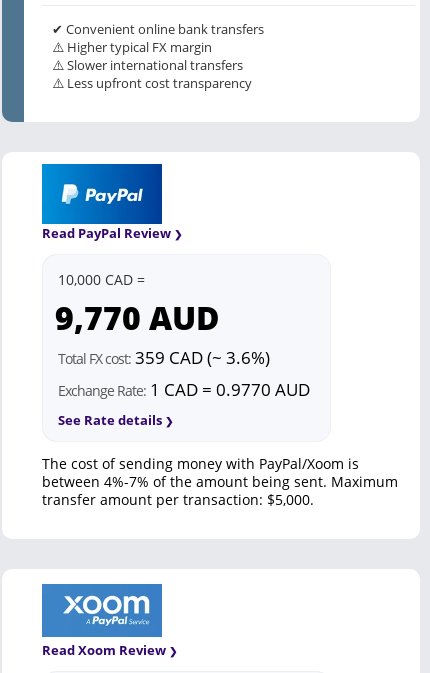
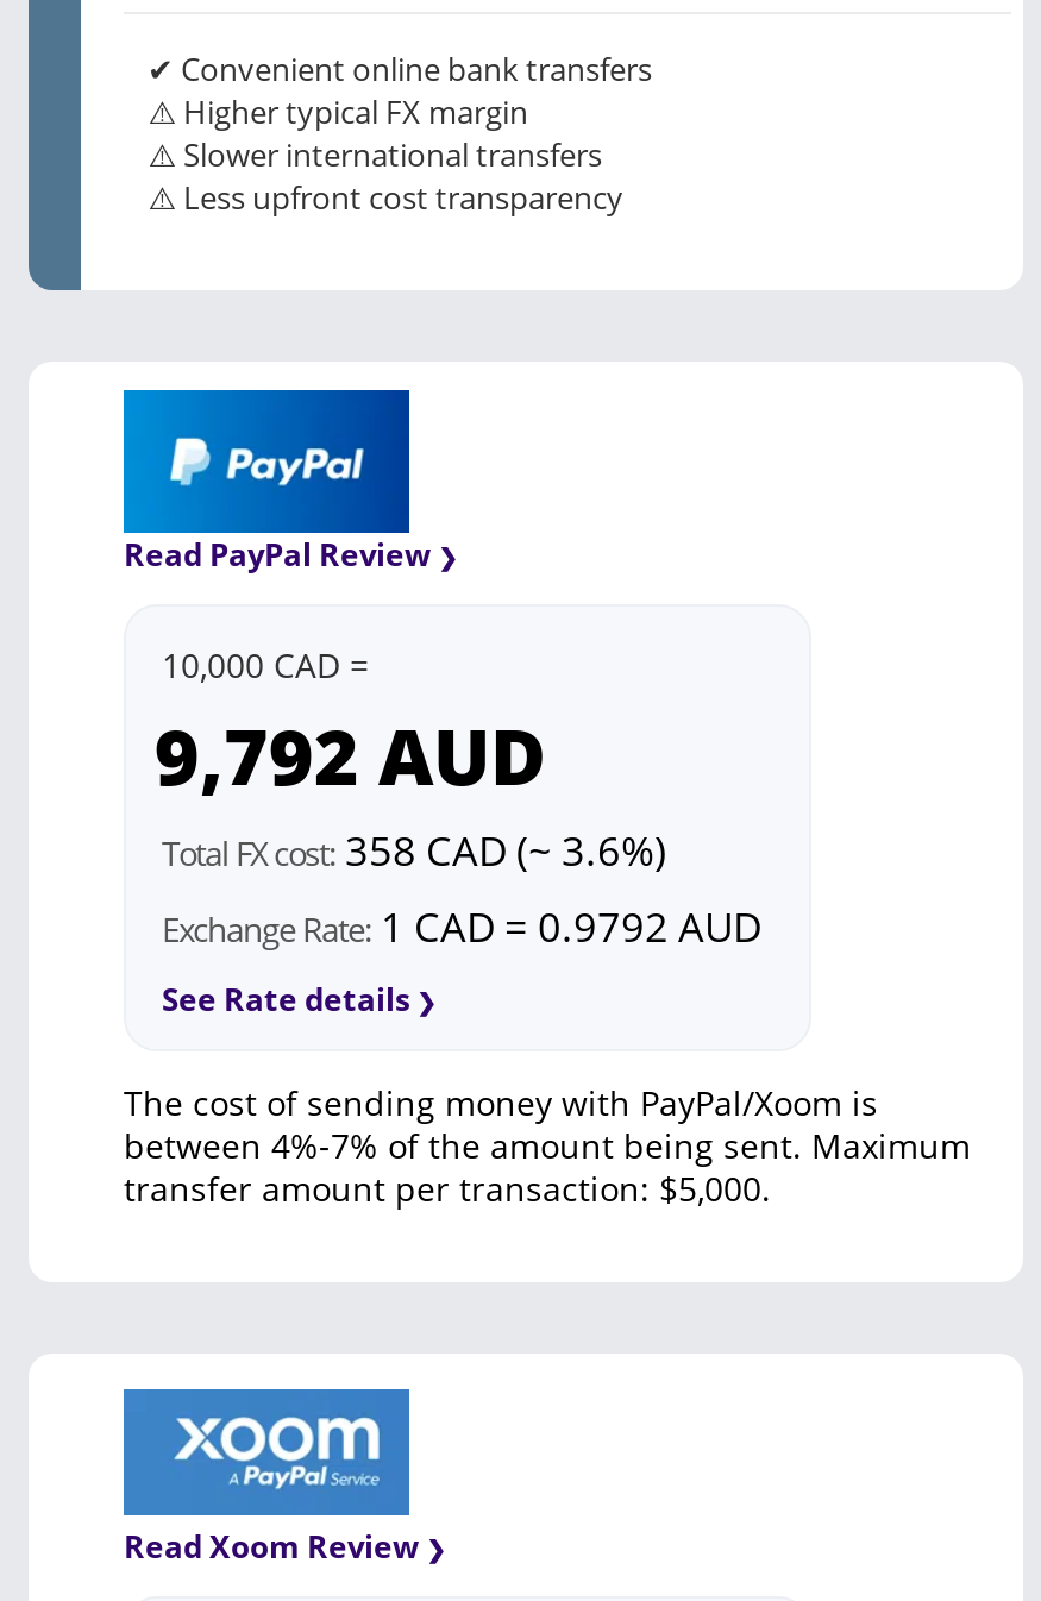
[55,296,219,339] 9,770 AUD -> [155,705,545,807] 9,792 AUD
[58,345,270,368] Total FX cost: 359 CAD (~ 3.6%) -> [162,822,666,877] Total FX cost: 358 CAD (~ 3.6%)
[58,377,310,400] Exchange Rate: 1 CAD = 0.9770 AUD -> [162,898,761,953] Exchange Rate: 1 CAD = 0.9792 AUD

